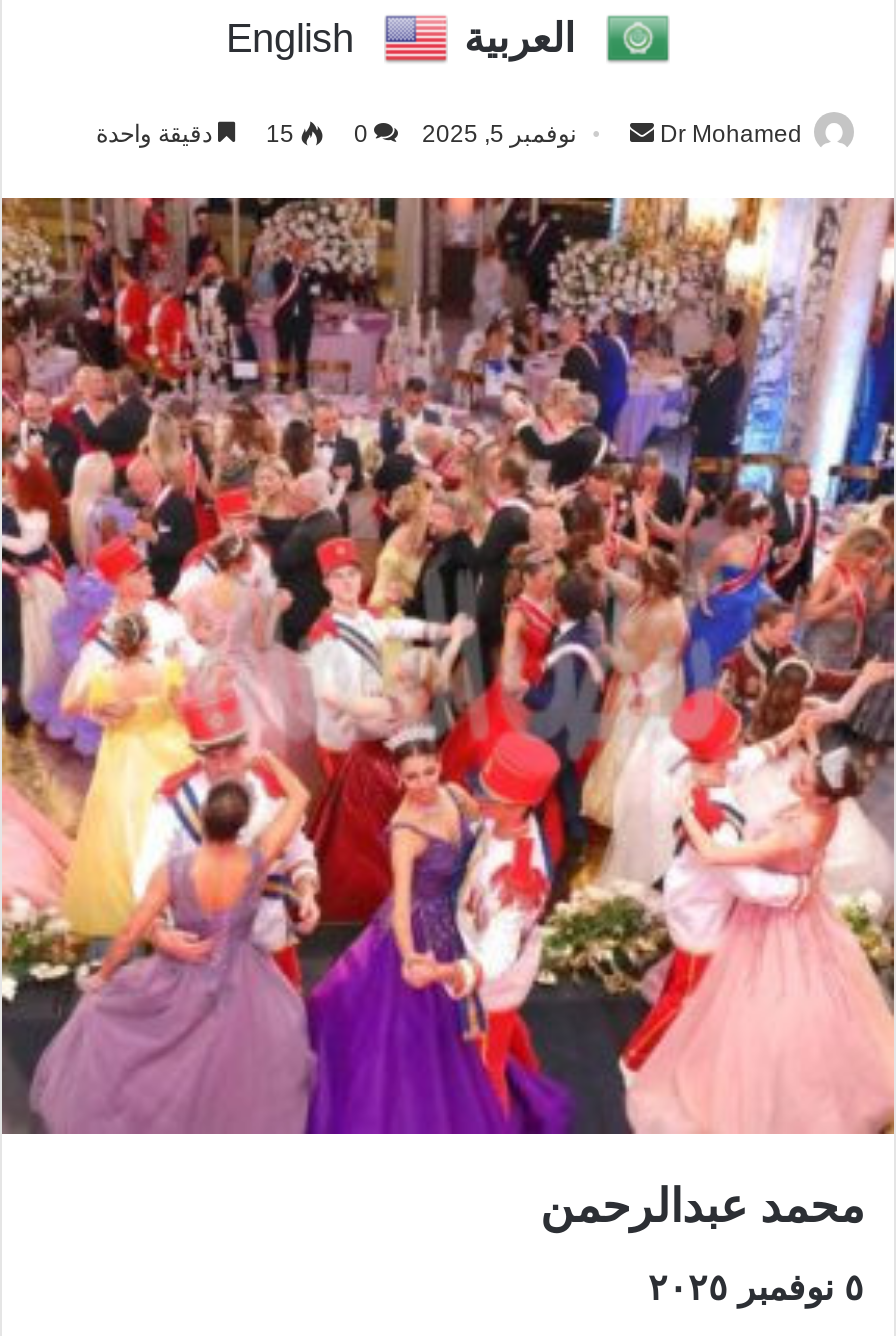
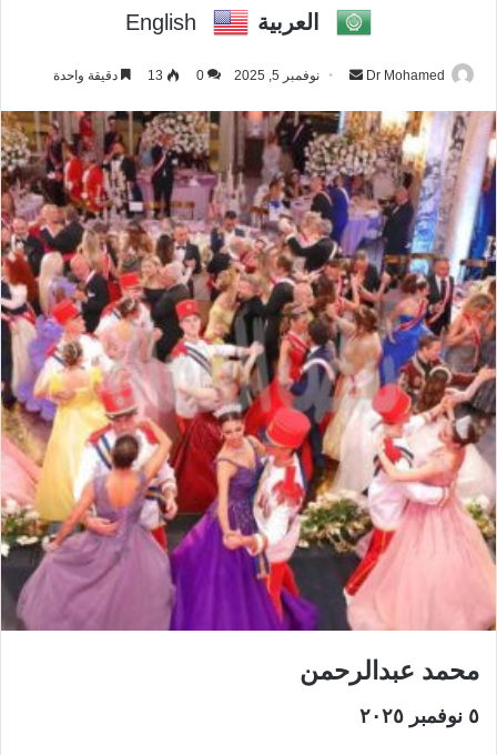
[96,120,294,148] 15 دقيقة واحدة -> [53,68,163,83] 13 دقيقة واحدة

